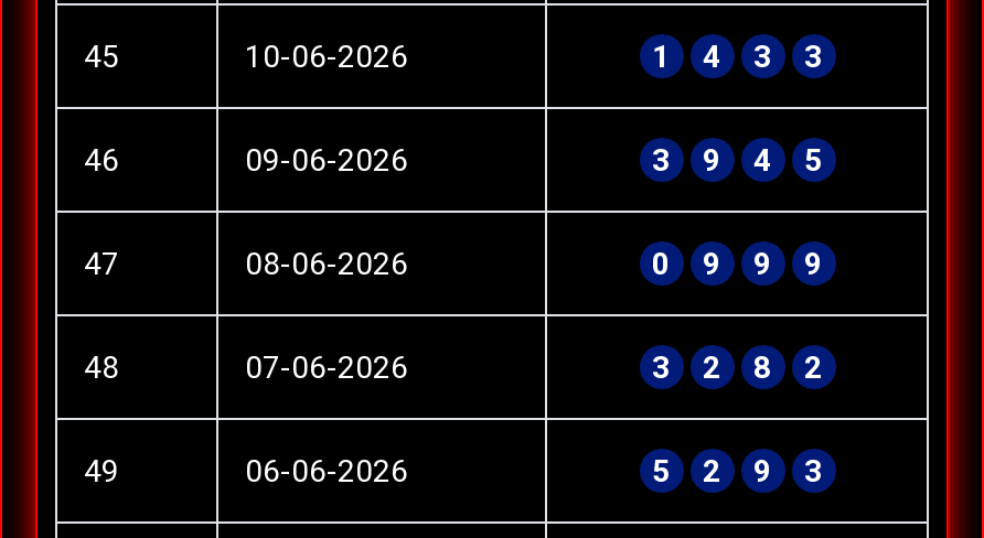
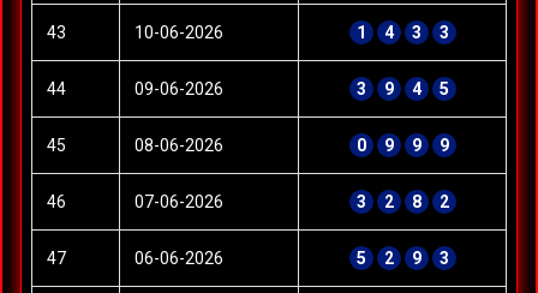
[84,39,119,75] 45 -> [47,23,66,43] 43
[84,143,119,178] 46 -> [47,80,66,99] 44
[84,247,119,282] 47 -> [47,136,66,155] 45
[84,350,119,386] 48 -> [47,193,66,212] 46
[84,454,119,489] 49 -> [47,249,66,268] 47

